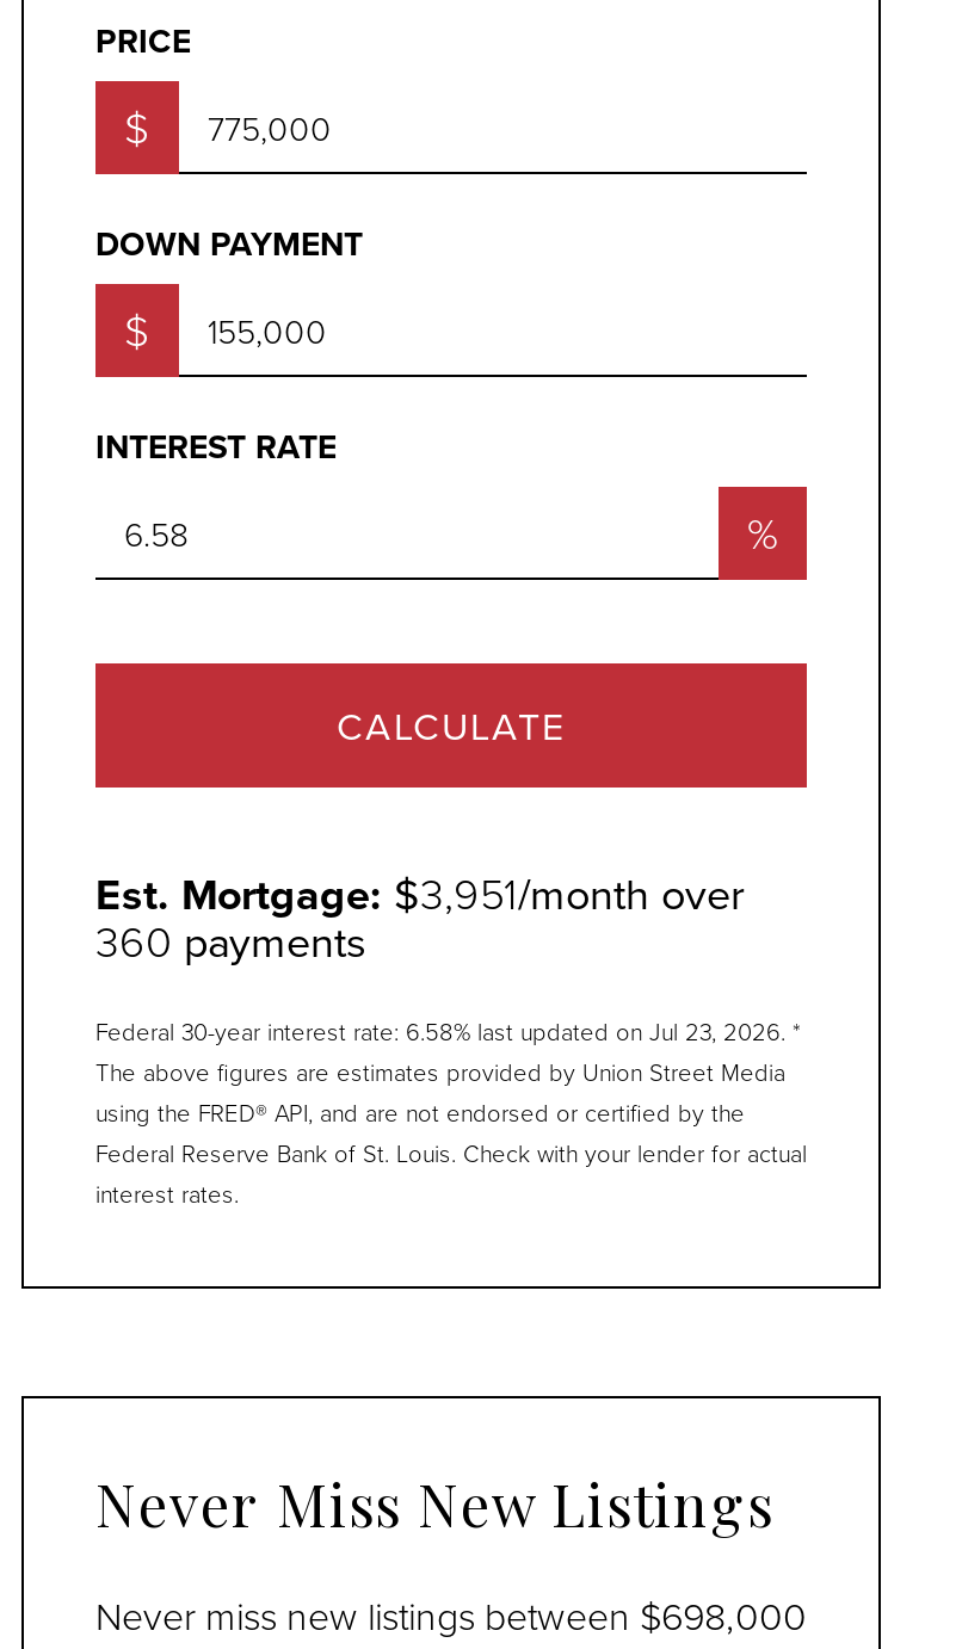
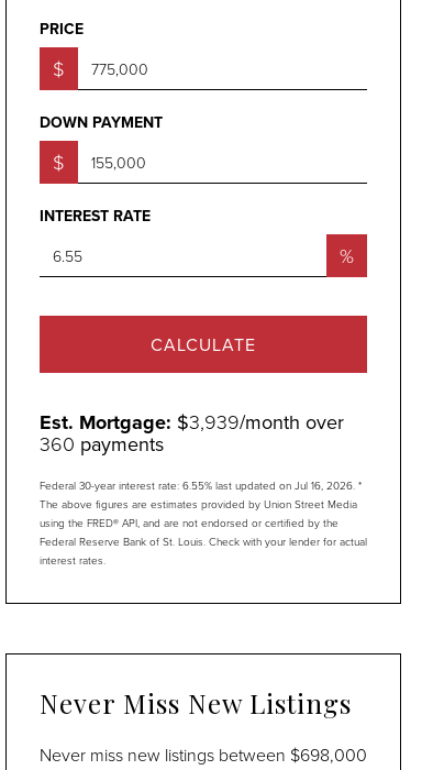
[95,864,745,926] Est. Mortgage: $3,951/month over -> [40,408,344,437] Est. Mortgage: $3,939/month over
[95,1014,800,1048] Federal 30-year interest rate: 6.58% last updated on Jul 23, 2026. * -> [40,478,362,493] Federal 30-year interest rate: 6.55% last updated on Jul 16, 2026. *

